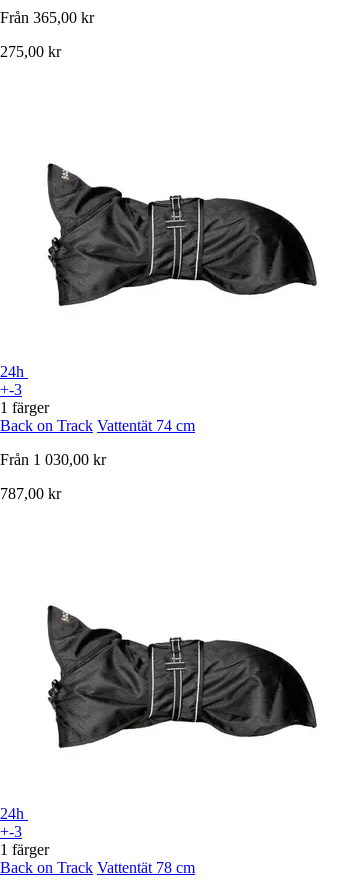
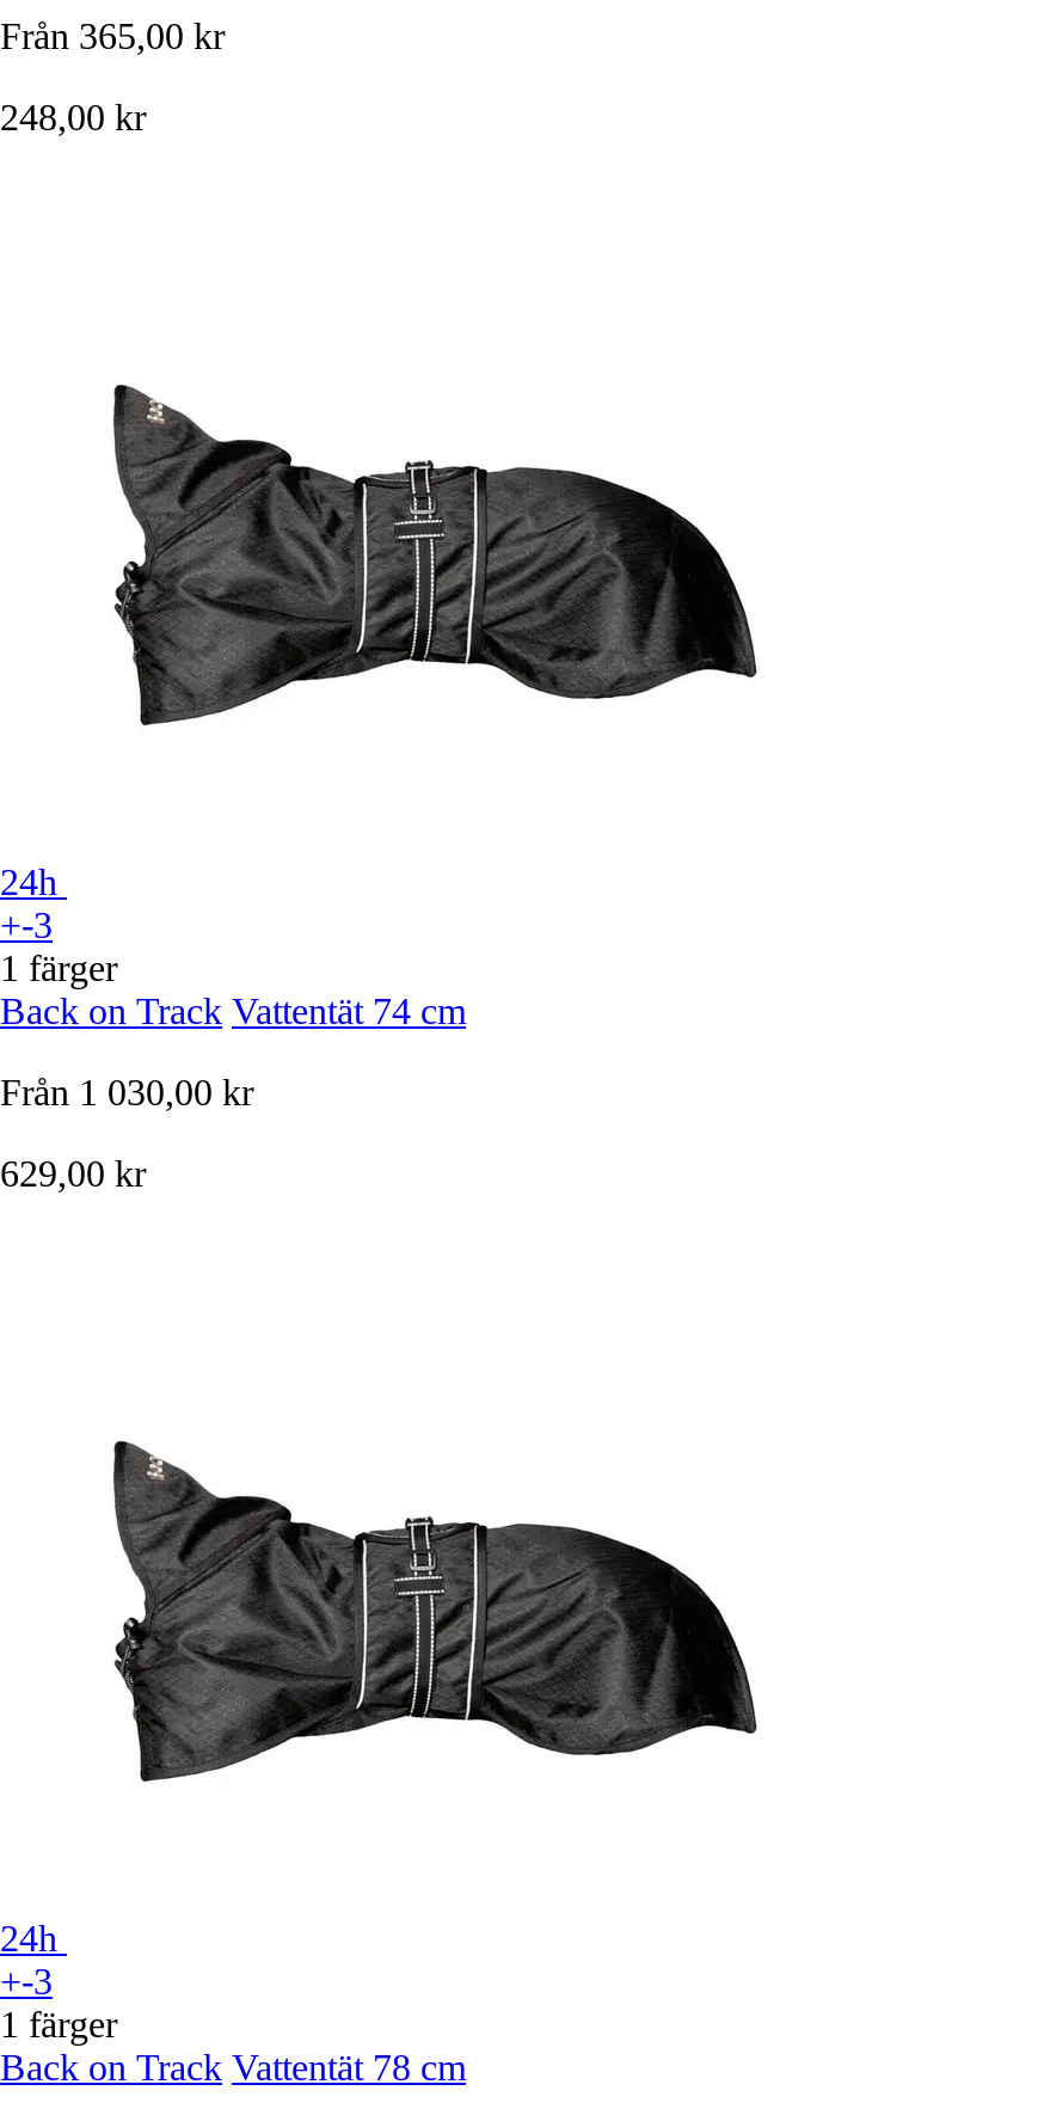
[0,43,61,60] 275,00 kr -> [0,97,146,138] 248,00 kr
[0,485,61,502] 787,00 kr -> [0,1154,146,1194] 629,00 kr

